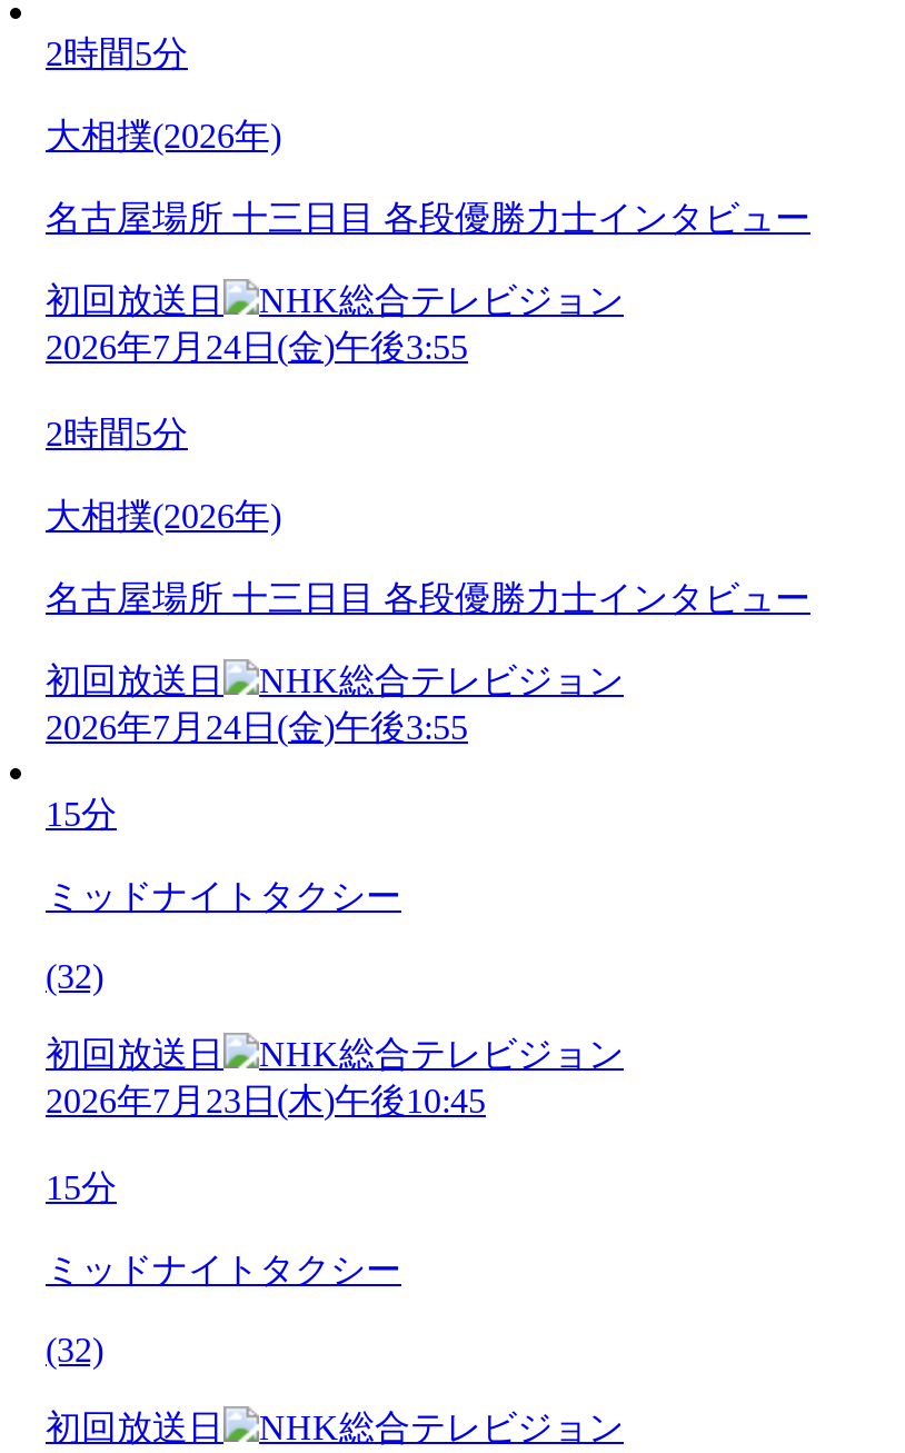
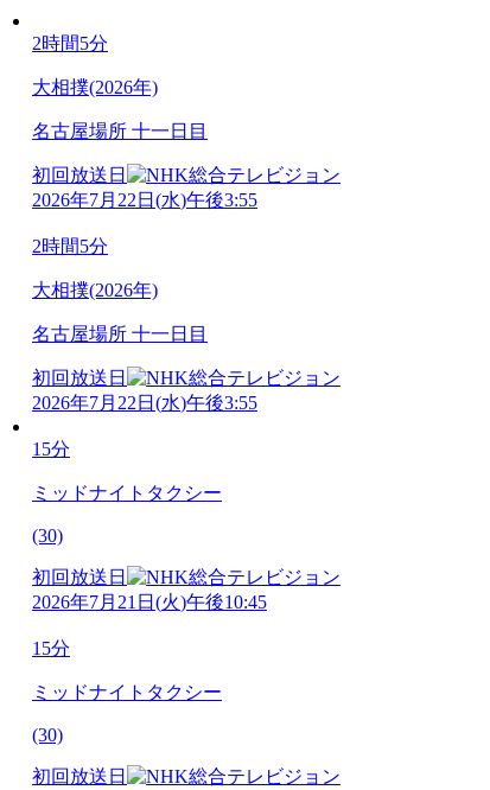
[46,199,810,237] 名古屋場所 十三日目 各段優勝力士インタビュー -> [32,121,208,141] 名古屋場所 十一日目
[46,328,468,366] 2026年7月24日(金)午後3:55 -> [32,190,257,210] 2026年7月22日(水)午後3:55
[46,579,810,617] 名古屋場所 十三日目 各段優勝力士インタビュー -> [32,324,208,344] 名古屋場所 十一日目
[46,708,468,746] 2026年7月24日(金)午後3:55 -> [32,393,257,413] 2026年7月22日(水)午後3:55
[46,957,103,995] (32) -> [32,526,63,546] (30)
[46,1082,486,1120] 2026年7月23日(木)午後10:45 -> [32,592,267,612] 2026年7月21日(火)午後10:45
[46,1331,103,1369] (32) -> [32,725,63,745] (30)

